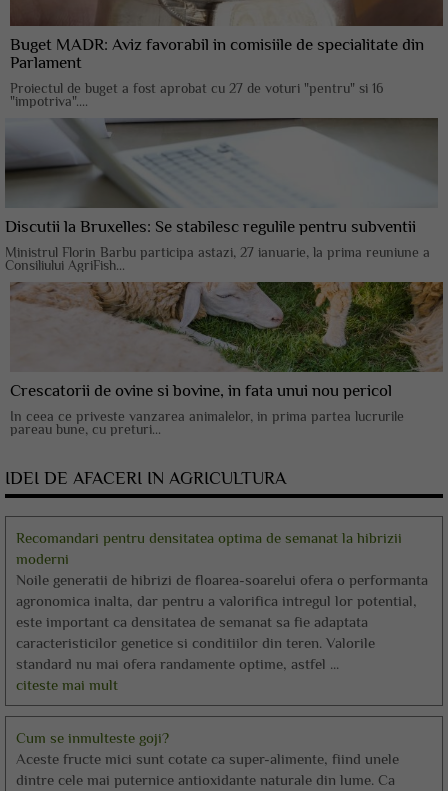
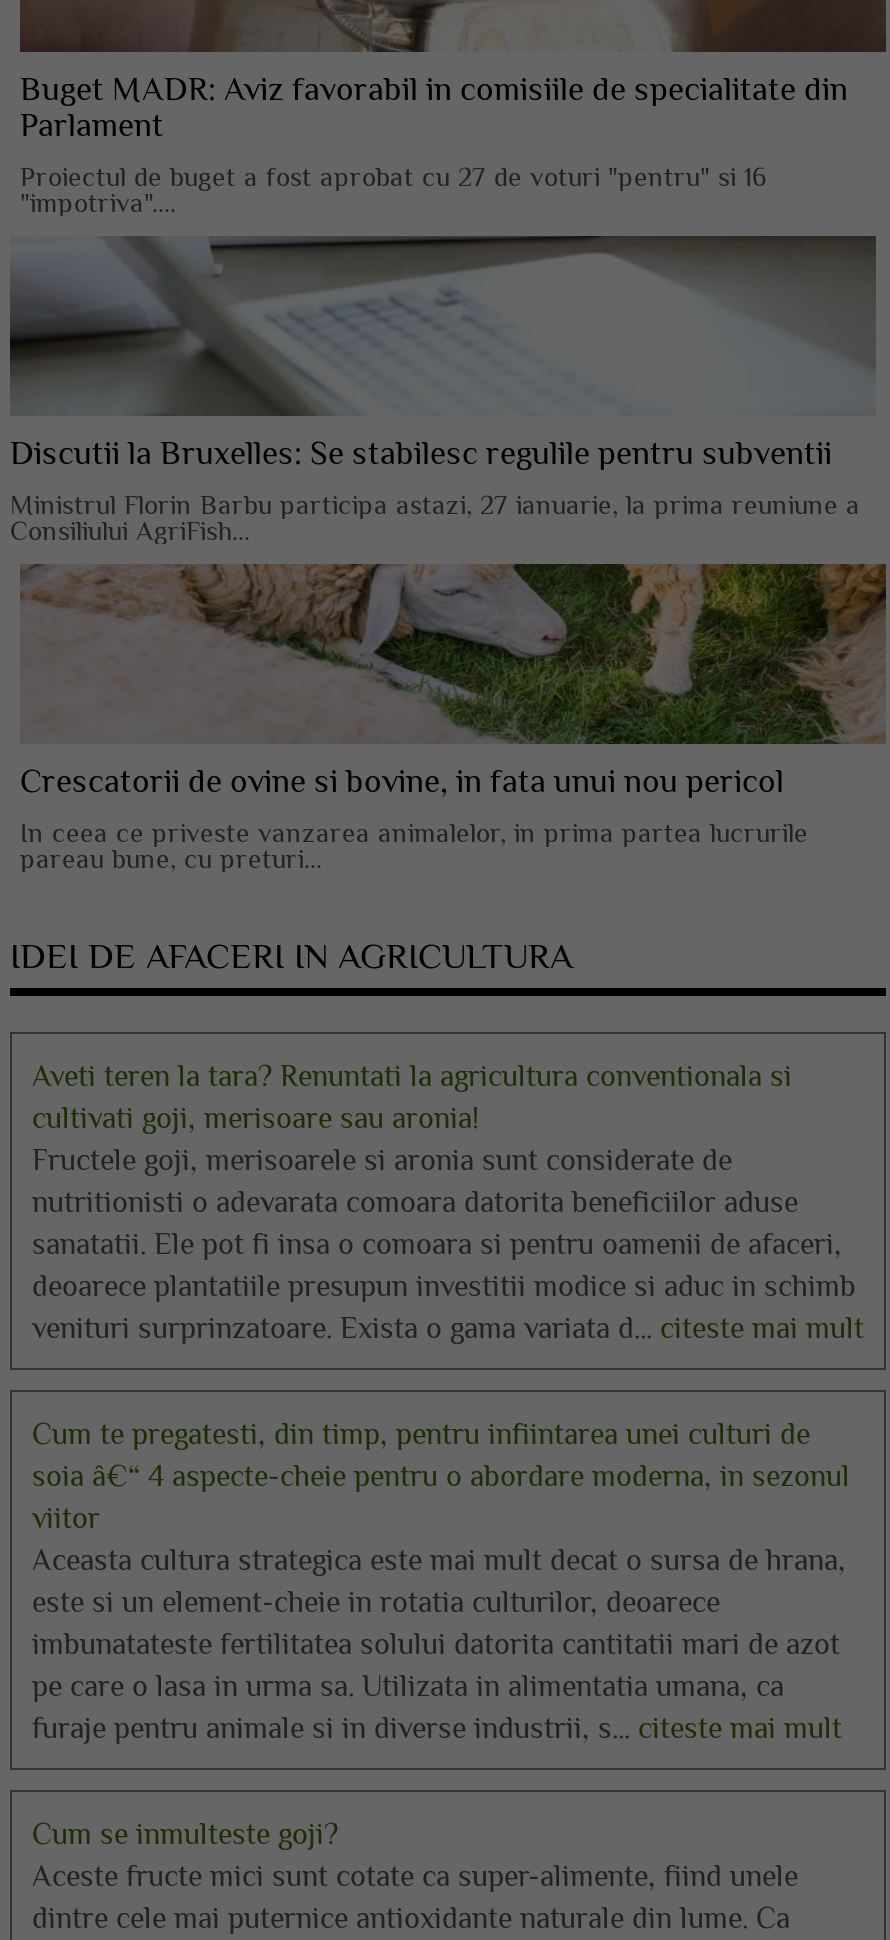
[16,529,428,693] Recomandari pentru densitatea optima de semanat la hibrizii | moderni | Noile generatii de hibrizi de floarea-soarelui ofera o performanta | agronomica inalta, dar pentru a valorifica intregul lor potential, | este important ca densitatea de semanat sa fie adaptata | caracteristicilor genetice si conditiilor din teren. Valorile | standard nu mai ofera randamente optime, astfel ... | citeste mai mult -> [32,1058,864,1744] Aveti teren la tara? Renuntati la agricultura conventionala si | cultivati goji, merisoare sau aronia! | Fructele goji, merisoarele si aronia sunt considerate de | nutritionisti o adevarata comoara datorita beneficiilor aduse | sanatatii. Ele pot fi insa o comoara si pentru oamenii de afaceri, | deoarece plantatiile presupun investitii modice si aduc in schimb | venituri surprinzatoare. Exista o gama variata d... citeste mai mult | Cum te pregatesti, din timp, pentru infiintarea unei culturi de | soia â€“ 4 aspecte-cheie pentru o abordare moderna, in sezonul | viitor | Aceasta cultura strategica este mai mult decat o sursa de hrana, | este si un element-cheie in rotatia culturilor, deoarece | imbunatateste fertilitatea solului datorita cantitatii mari de azot | pe care o lasa in urma sa. Utilizata in alimentatia umana, ca | furaje pentru animale si in diverse industrii, s... citeste mai mult

